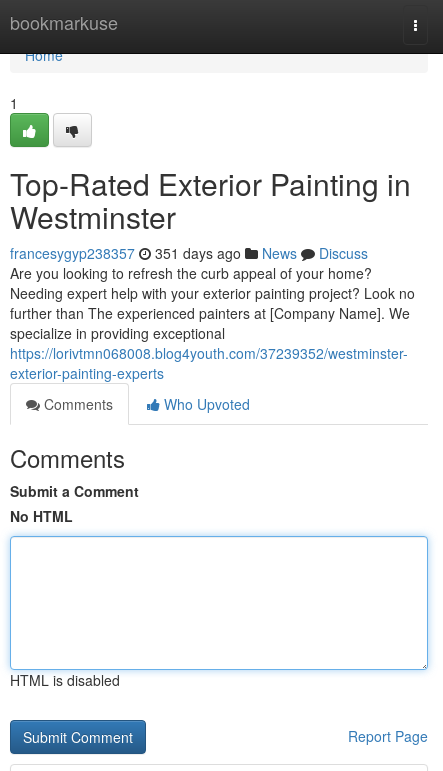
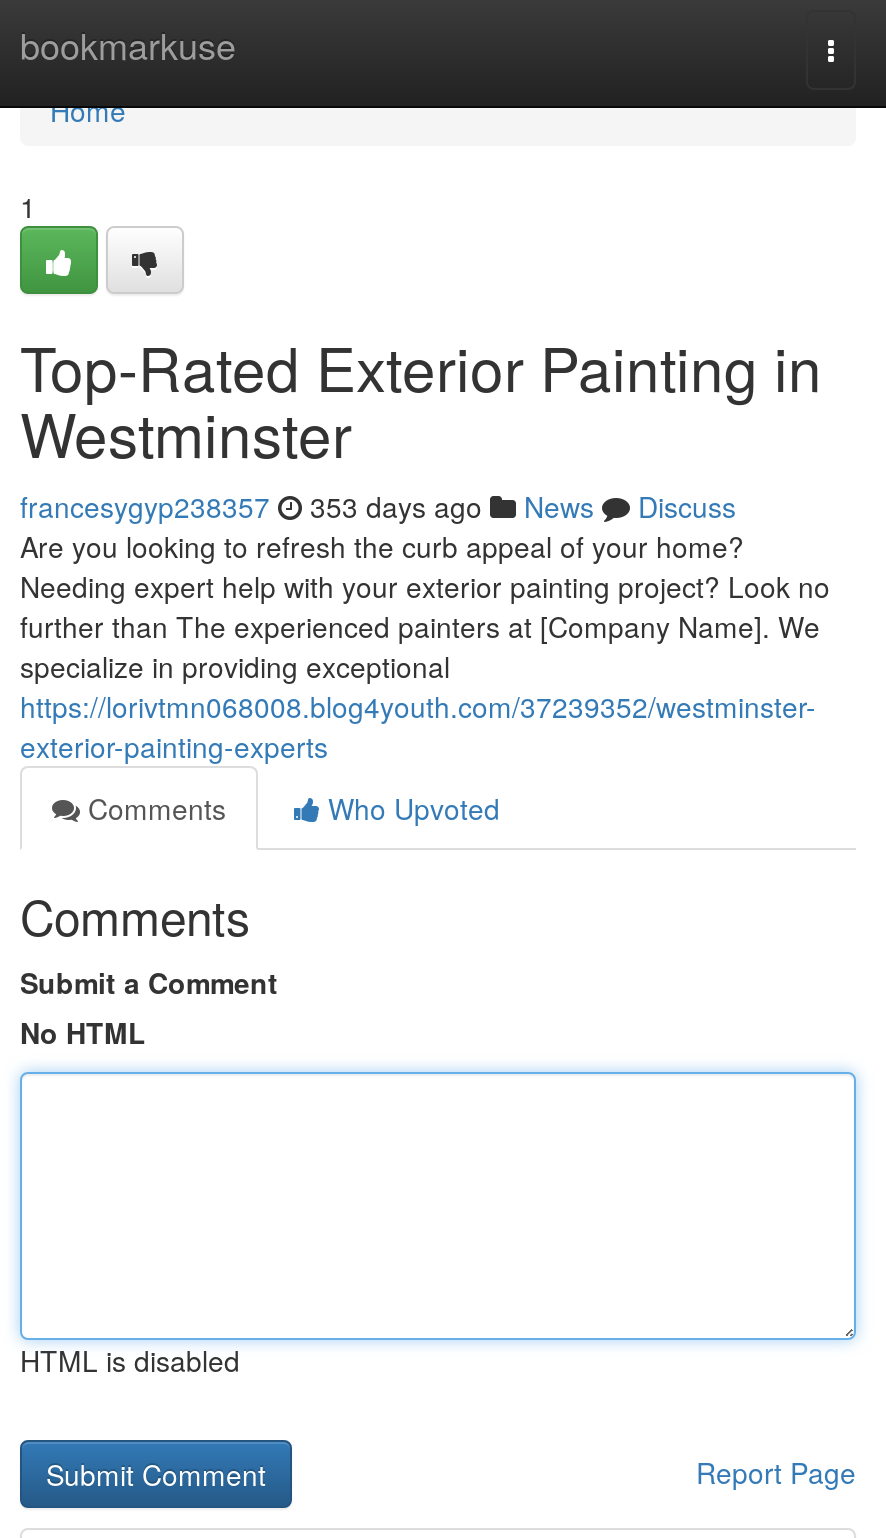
[10,243,368,263] francesygyp238357 351 days ago News Discuss -> [20,486,736,526] francesygyp238357 353 days ago News Discuss

